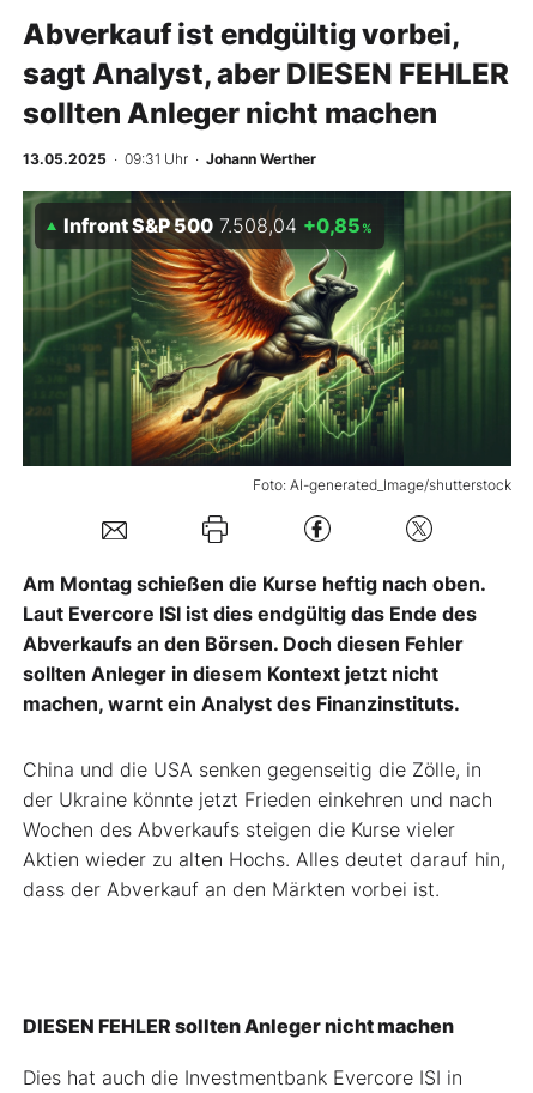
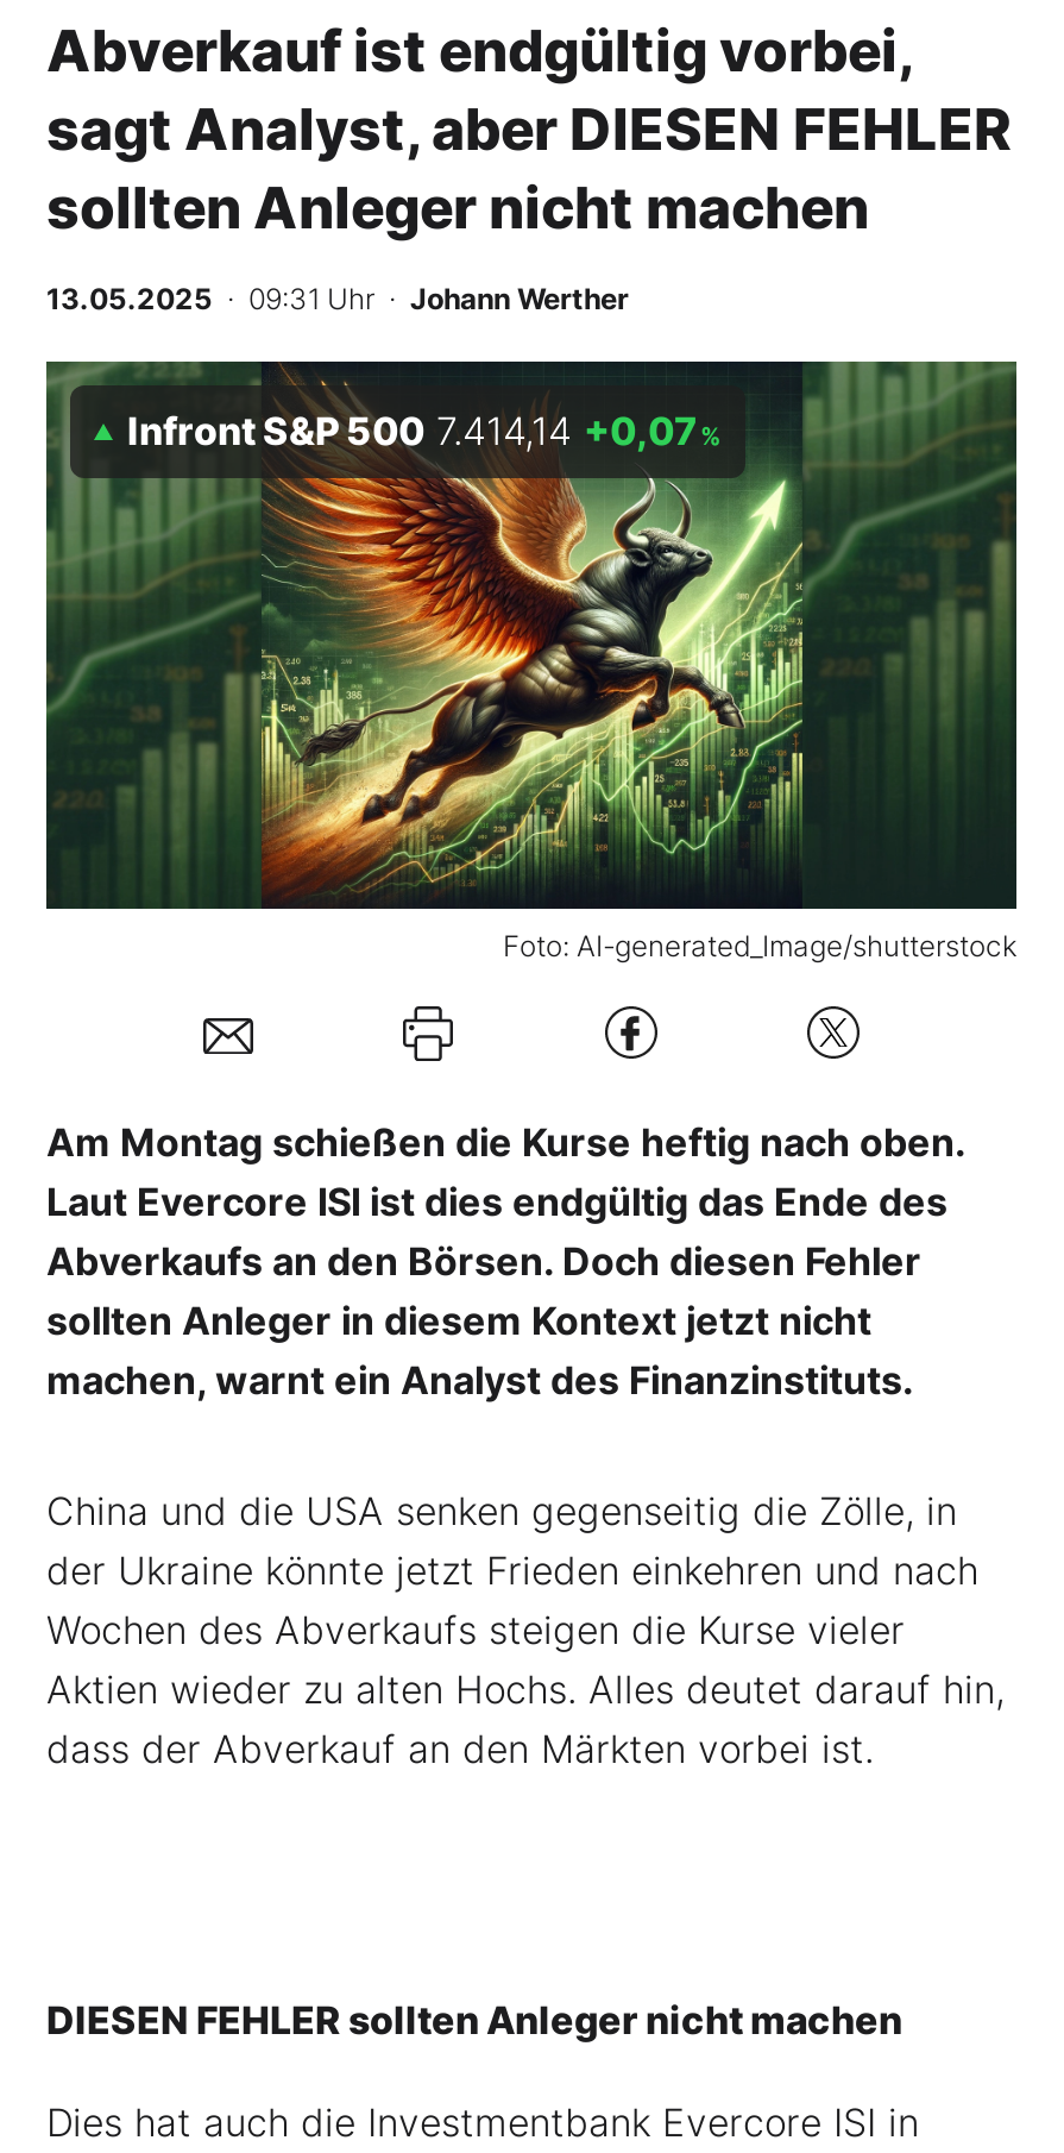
[63,213,373,237] Infront S&P 500 7.508,04 +0,85% -> [127,407,722,454] Infront S&P 500 7.414,14 +0,07%

